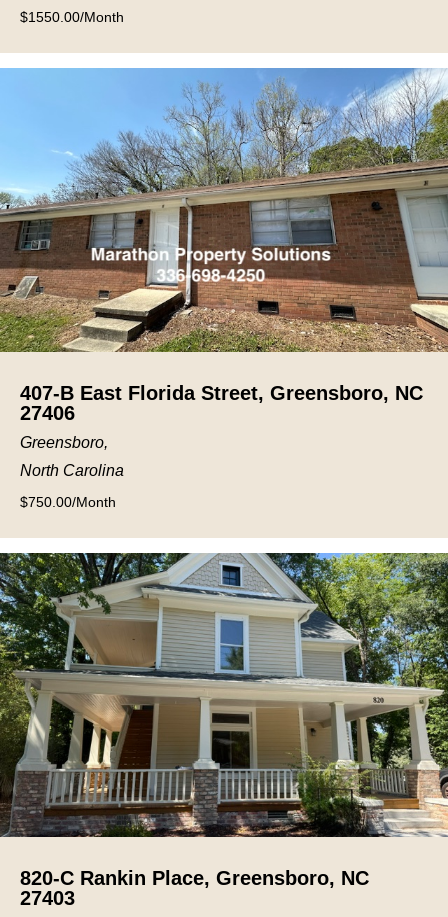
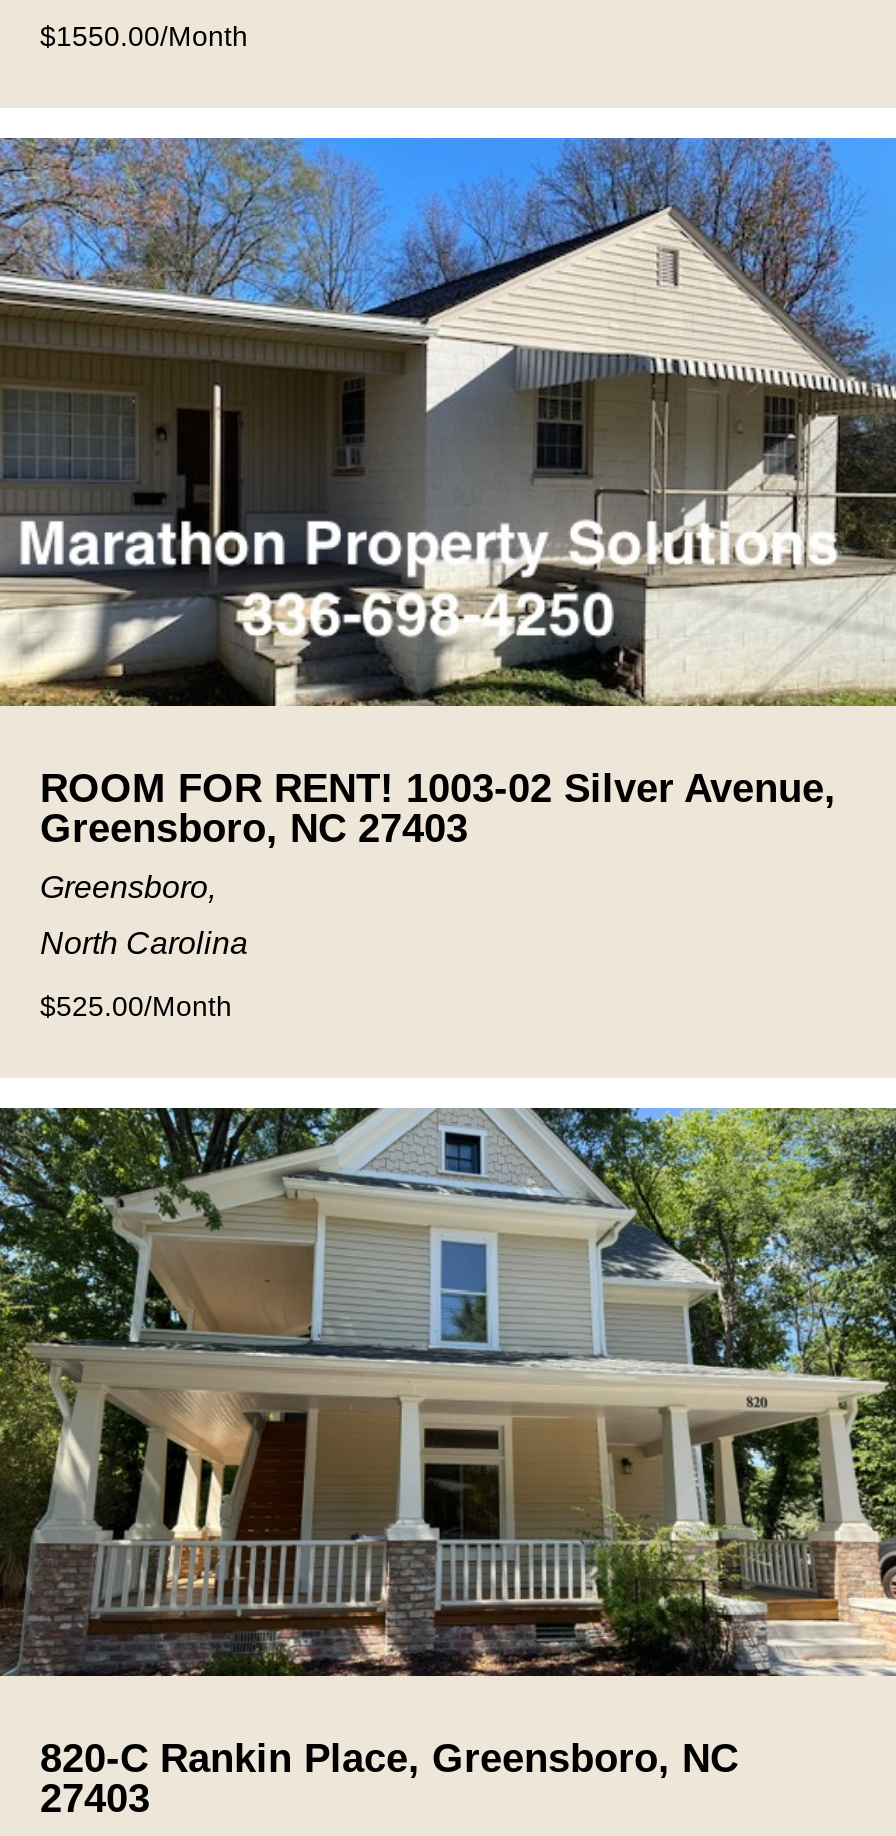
[3,67,445,424] [image] | 407-B East Florida Street, Greensboro, NC | 27406 -> [6,136,890,850] [image] | ROOM FOR RENT! 1003-02 Silver Avenue, | Greensboro, NC 27403
[28,494,116,510] 750.00 Month -> [56,990,232,1022] 525.00 Month

